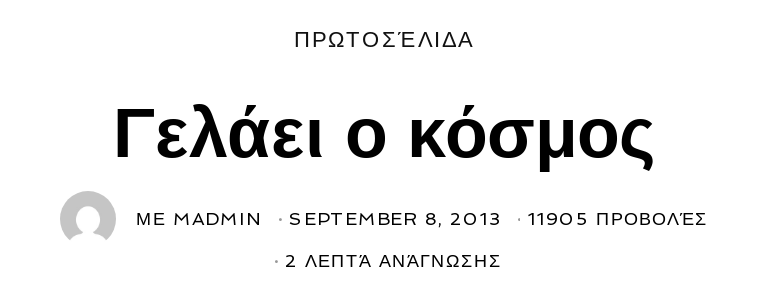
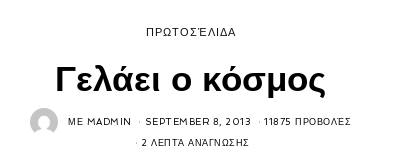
[136,208,708,228] ΜΕ MADMIN SEPTEMBER 8, 2013 11905 ΠΡΟΒΟΛΈΣ -> [68,117,351,127] ΜΕ MADMIN SEPTEMBER 8, 2013 11875 ΠΡΟΒΟΛΈΣ

